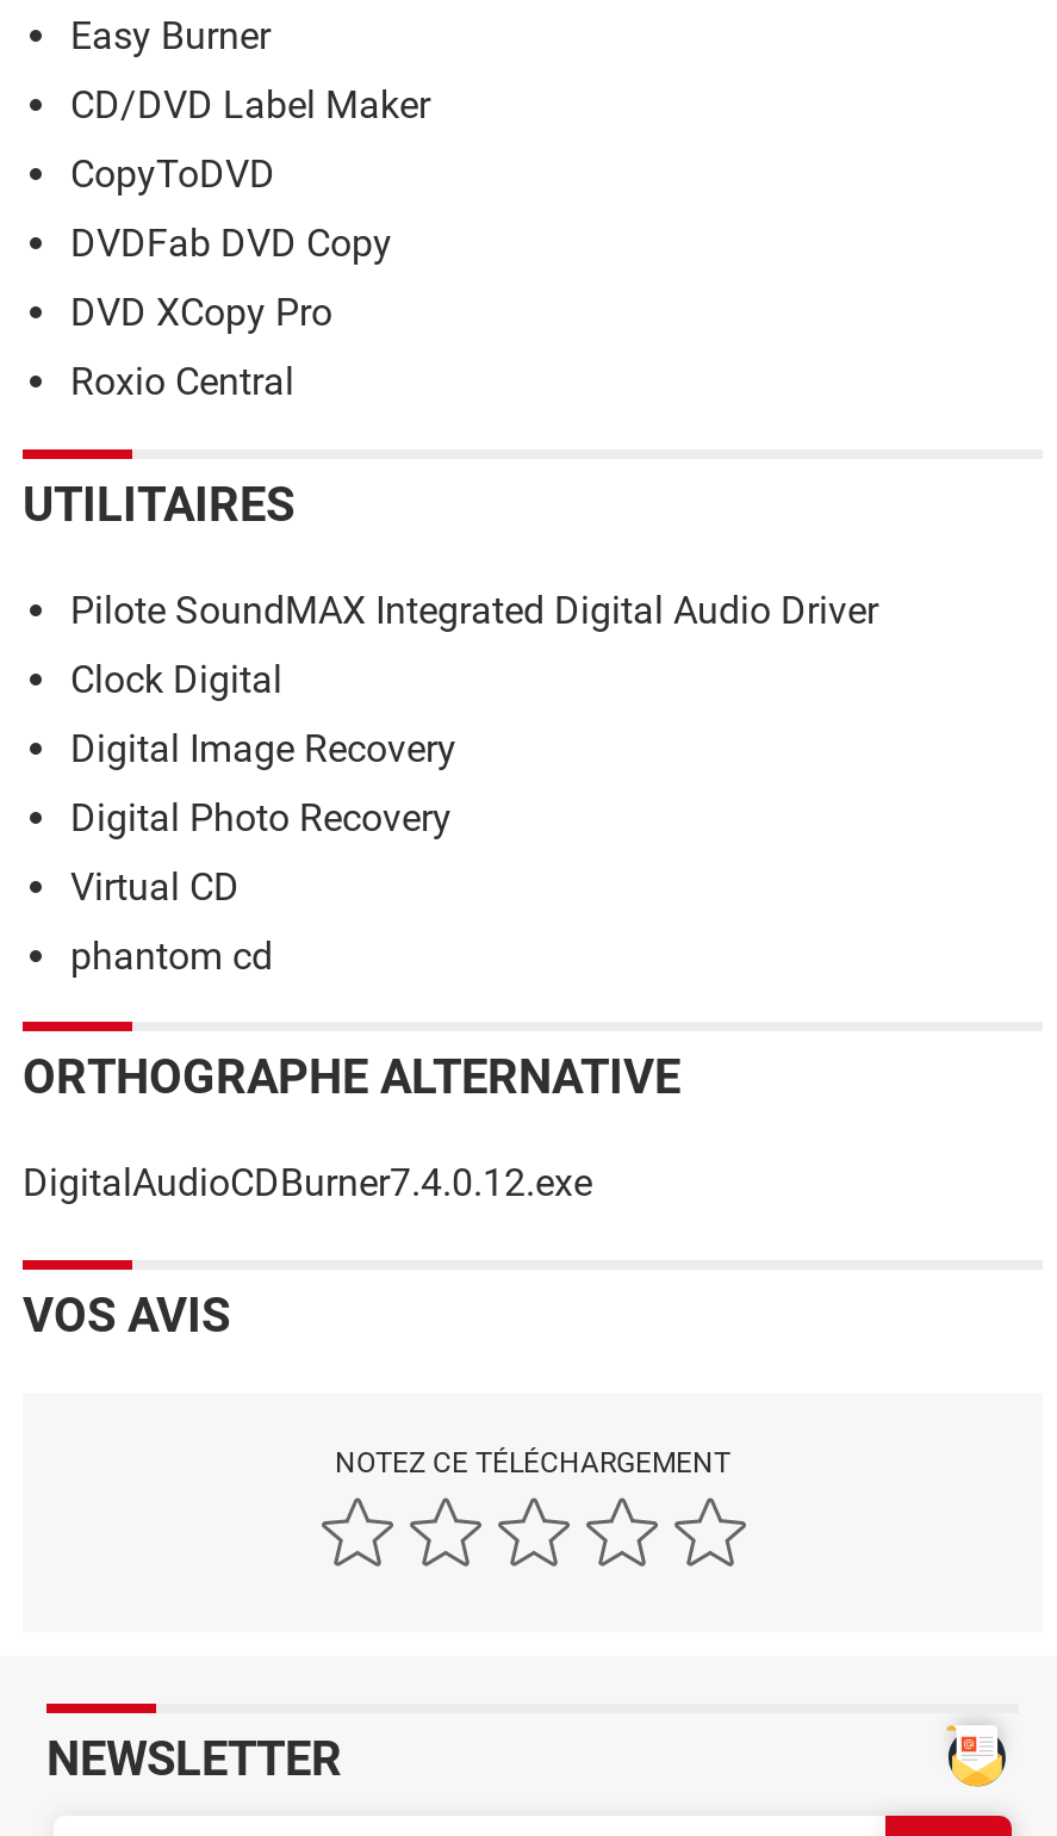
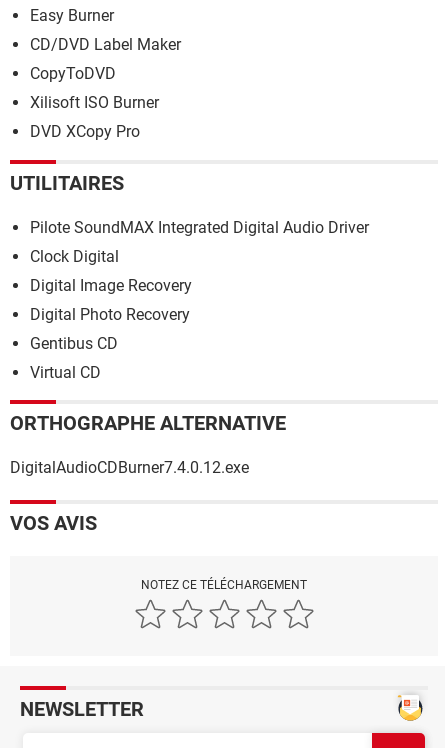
[70,220,392,265] DVDFab DVD Copy -> [30,93,159,112] Xilisoft ISO Burner
[70,358,294,403] Roxio Central -> none
none -> [30,334,118,353] Gentibus CD
[70,934,273,979] phantom cd -> none

